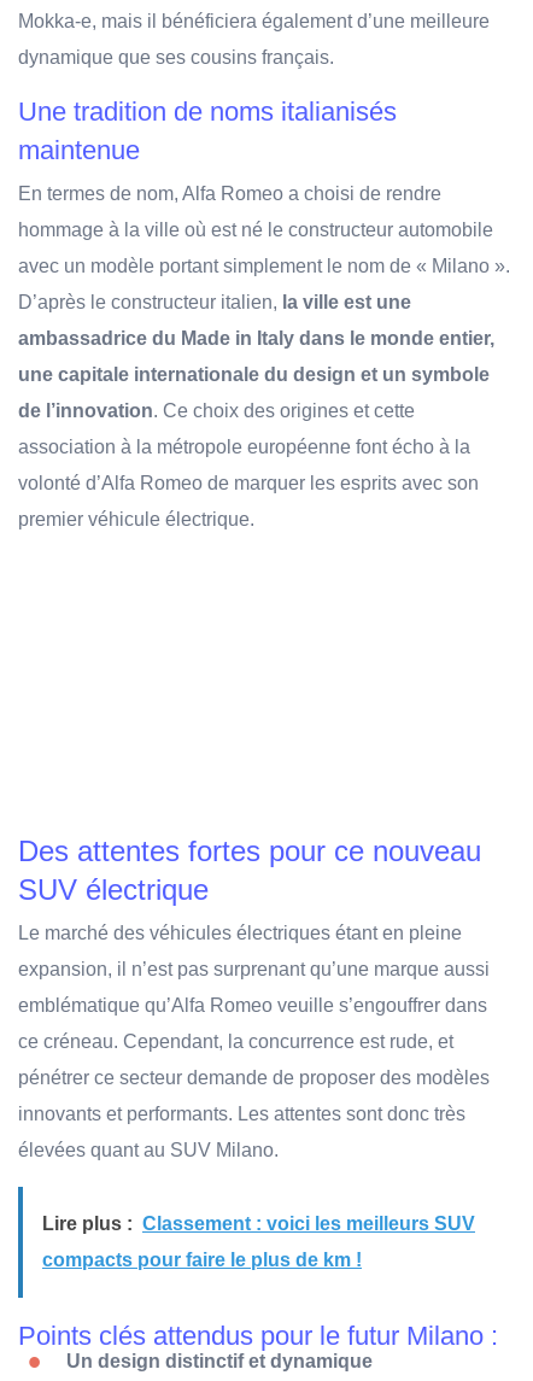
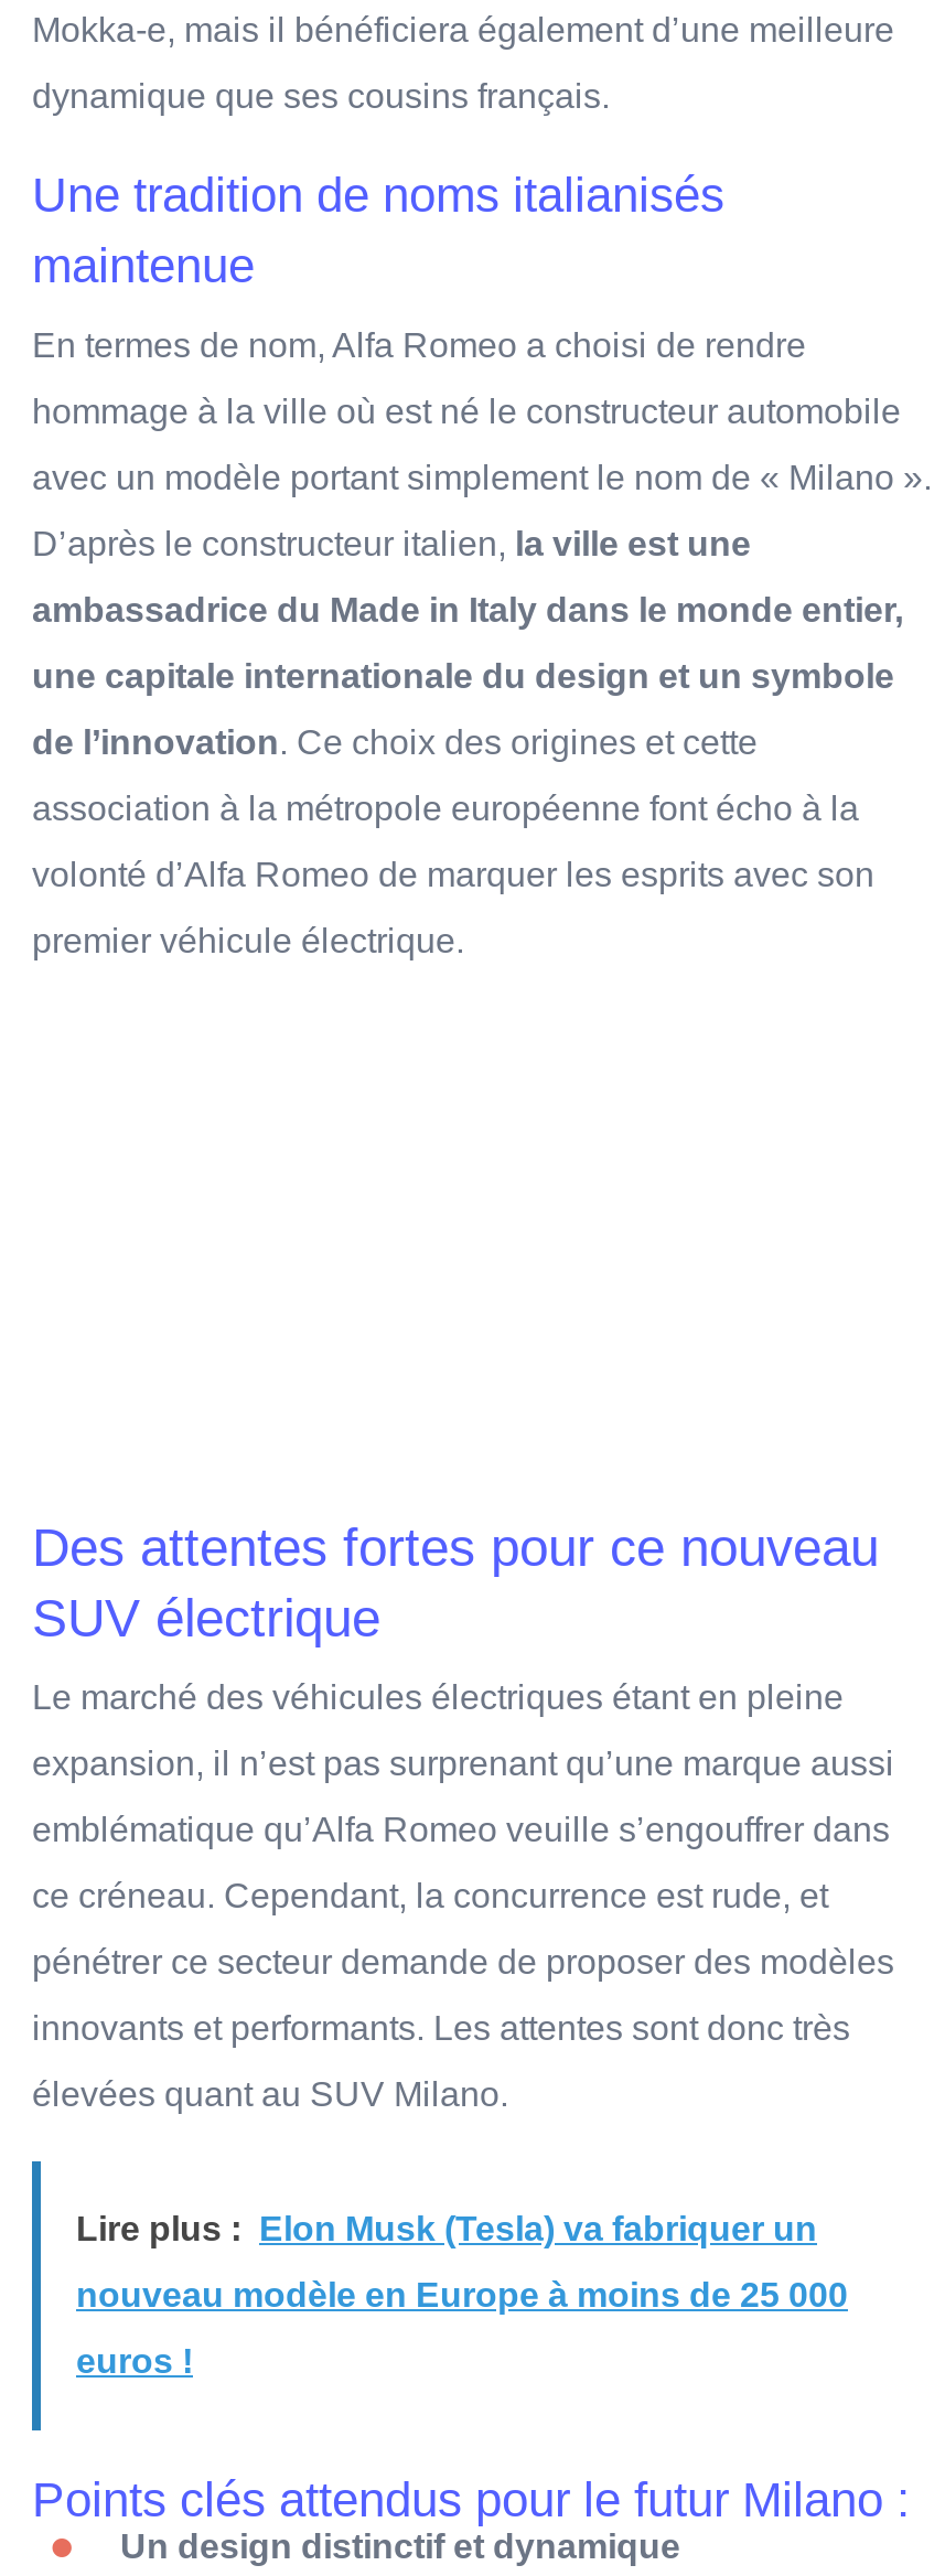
[42,1213,475,1270] Lire plus : Classement : voici les meilleurs SUV | compacts pour faire le plus de km ! -> [76,2209,848,2379] Lire plus : Elon Musk (Tesla) va fabriquer un | nouveau modèle en Europe à moins de 25 000 | euros !

